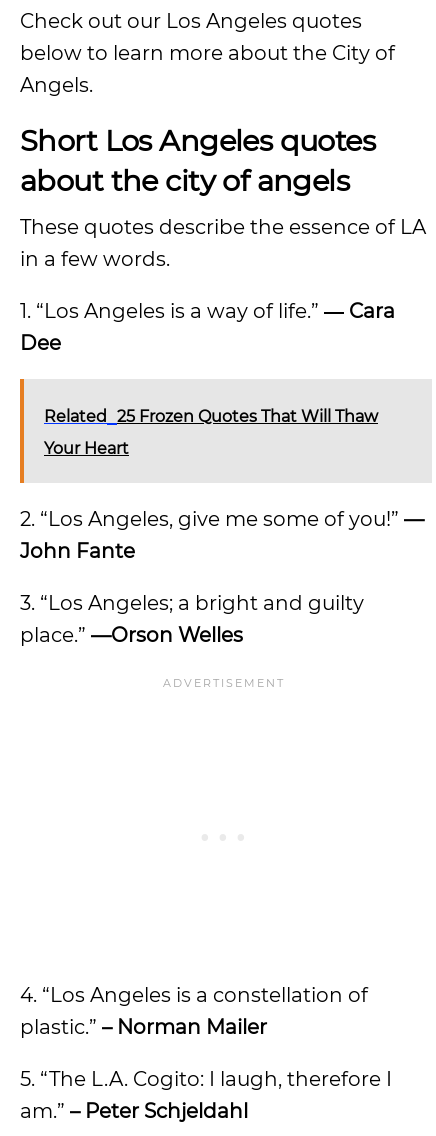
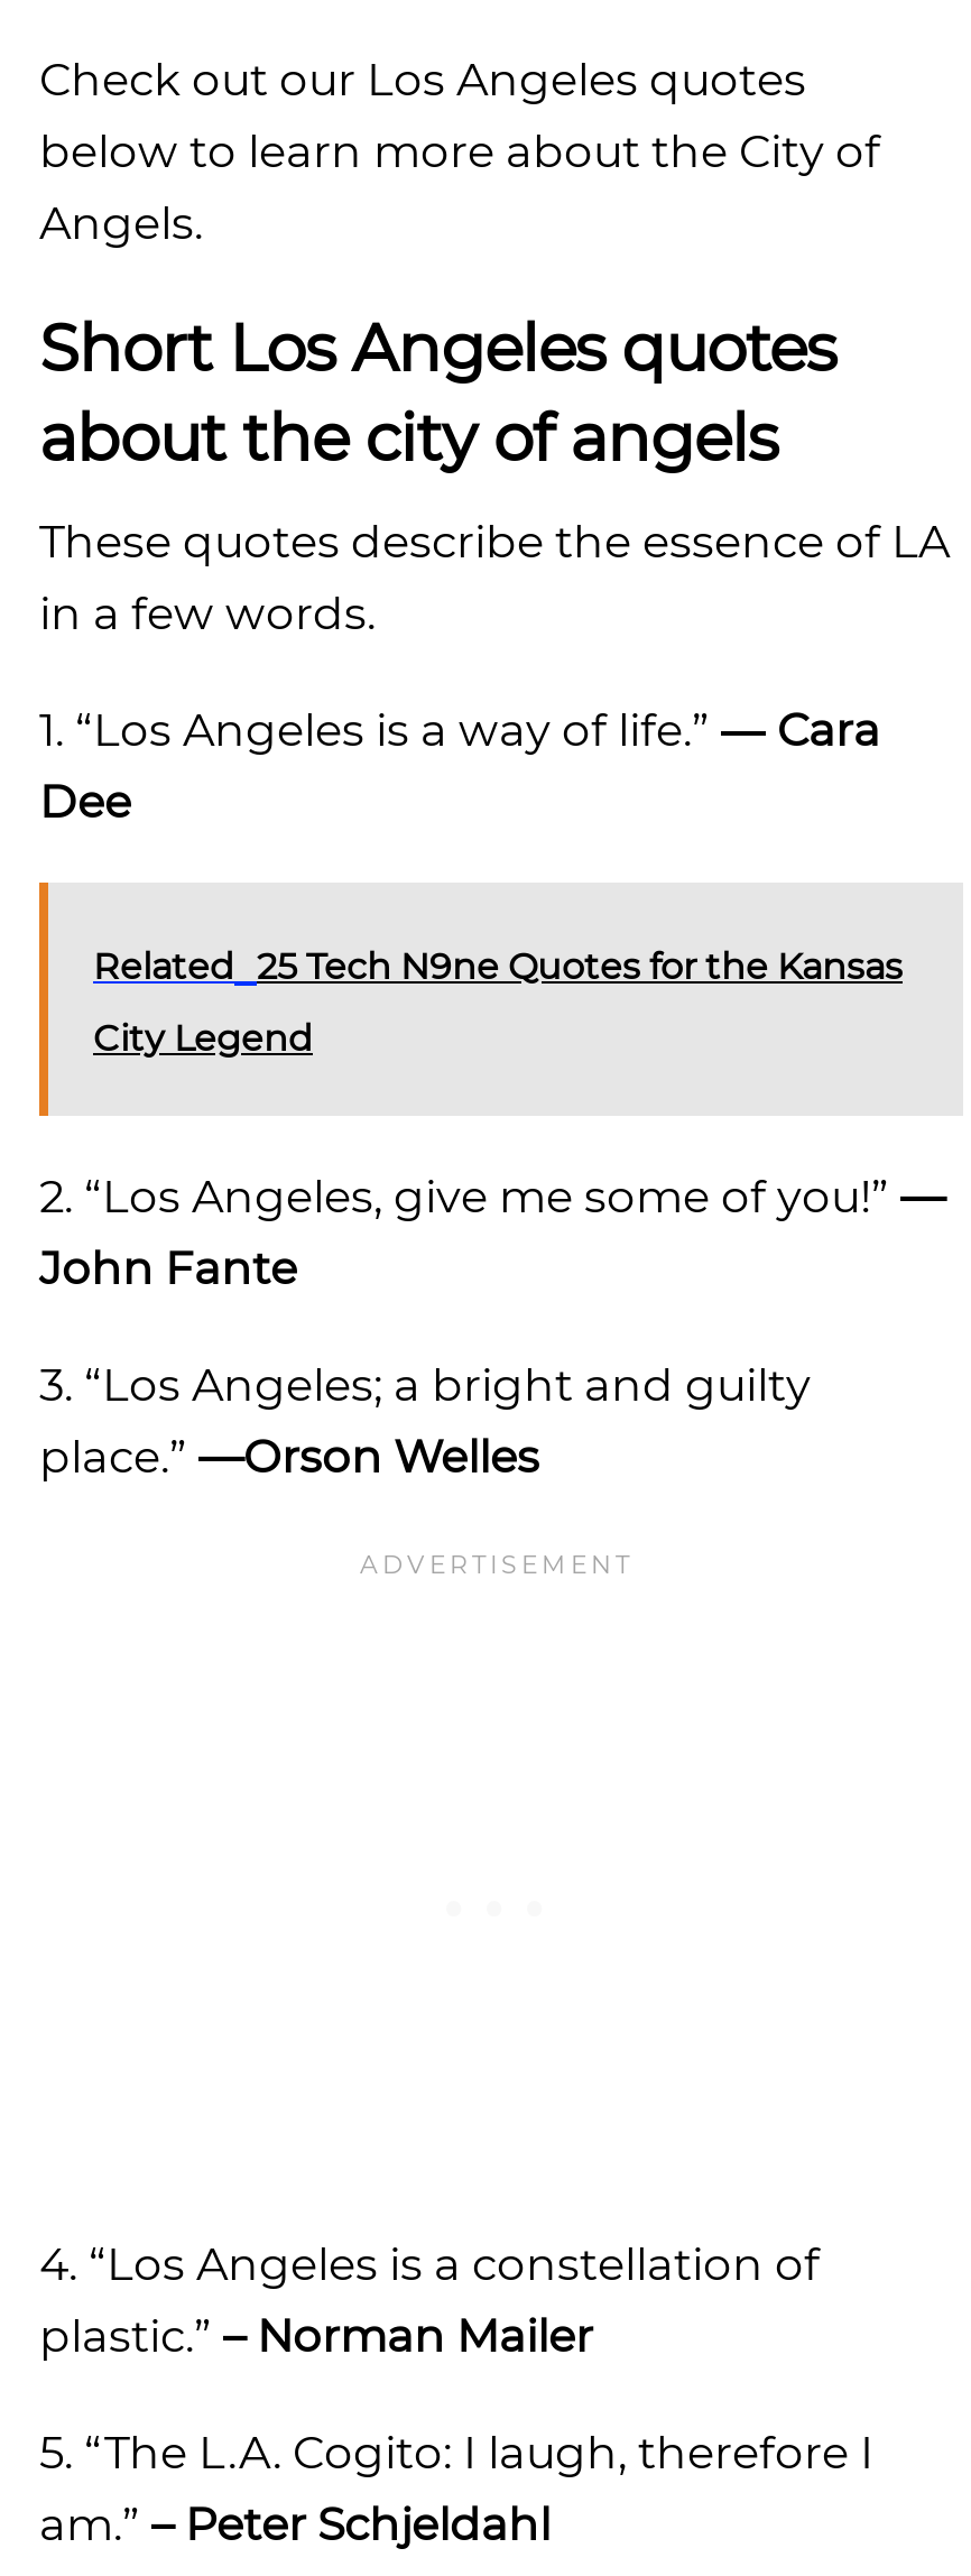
[44,407,378,426] Related 25 Frozen Quotes That Will Thaw -> [93,945,903,988] Related 25 Tech N9ne Quotes for the Kansas
[44,439,129,458] Your Heart -> [93,1017,313,1060] City Legend

